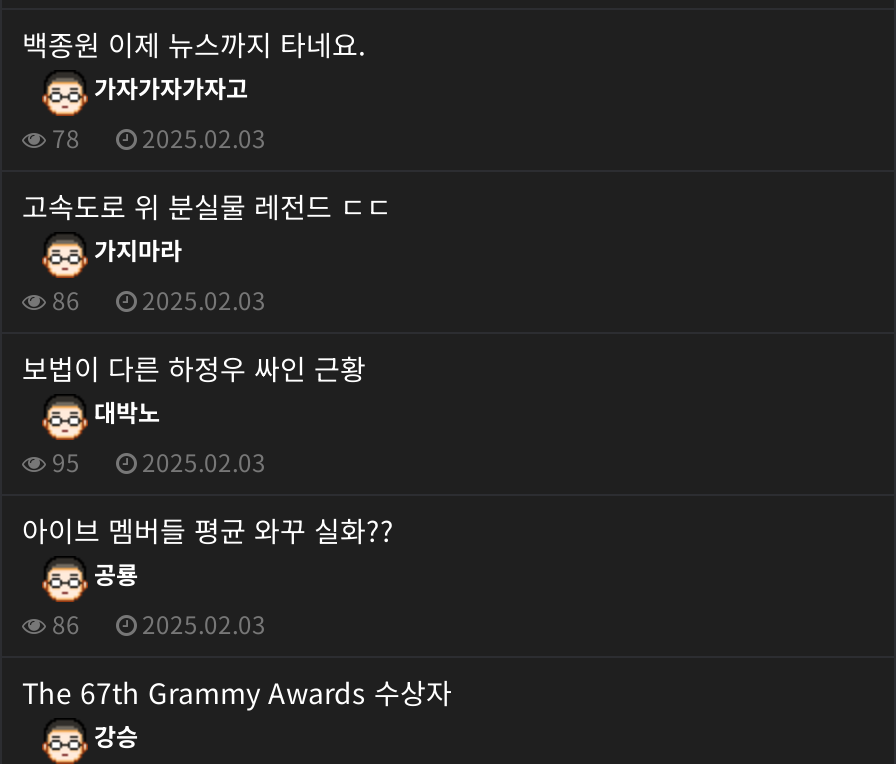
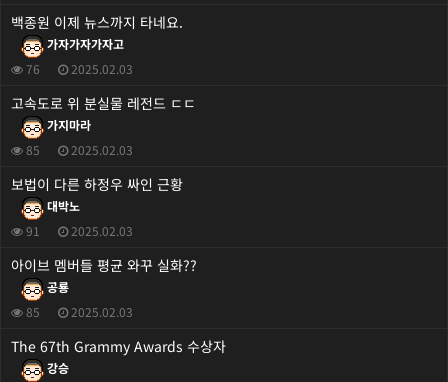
[46,119,266,153] 78 2025.02.03 -> [23,60,133,77] 76 2025.02.03
[46,281,266,315] 86 2025.02.03 -> [23,141,133,158] 85 2025.02.03
[46,443,266,477] 95 2025.02.03 -> [23,222,133,239] 91 2025.02.03
[46,605,266,639] 86 2025.02.03 -> [23,303,133,320] 85 2025.02.03

